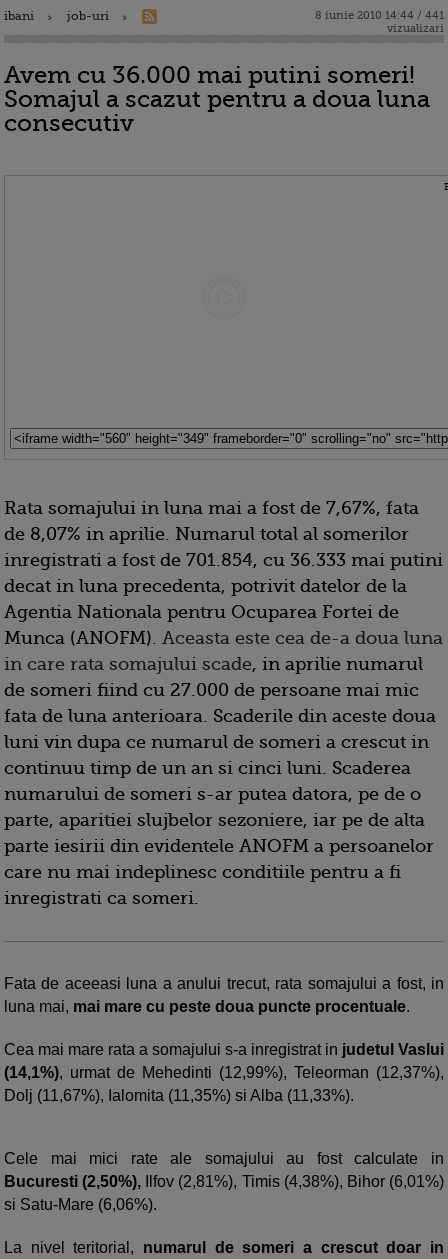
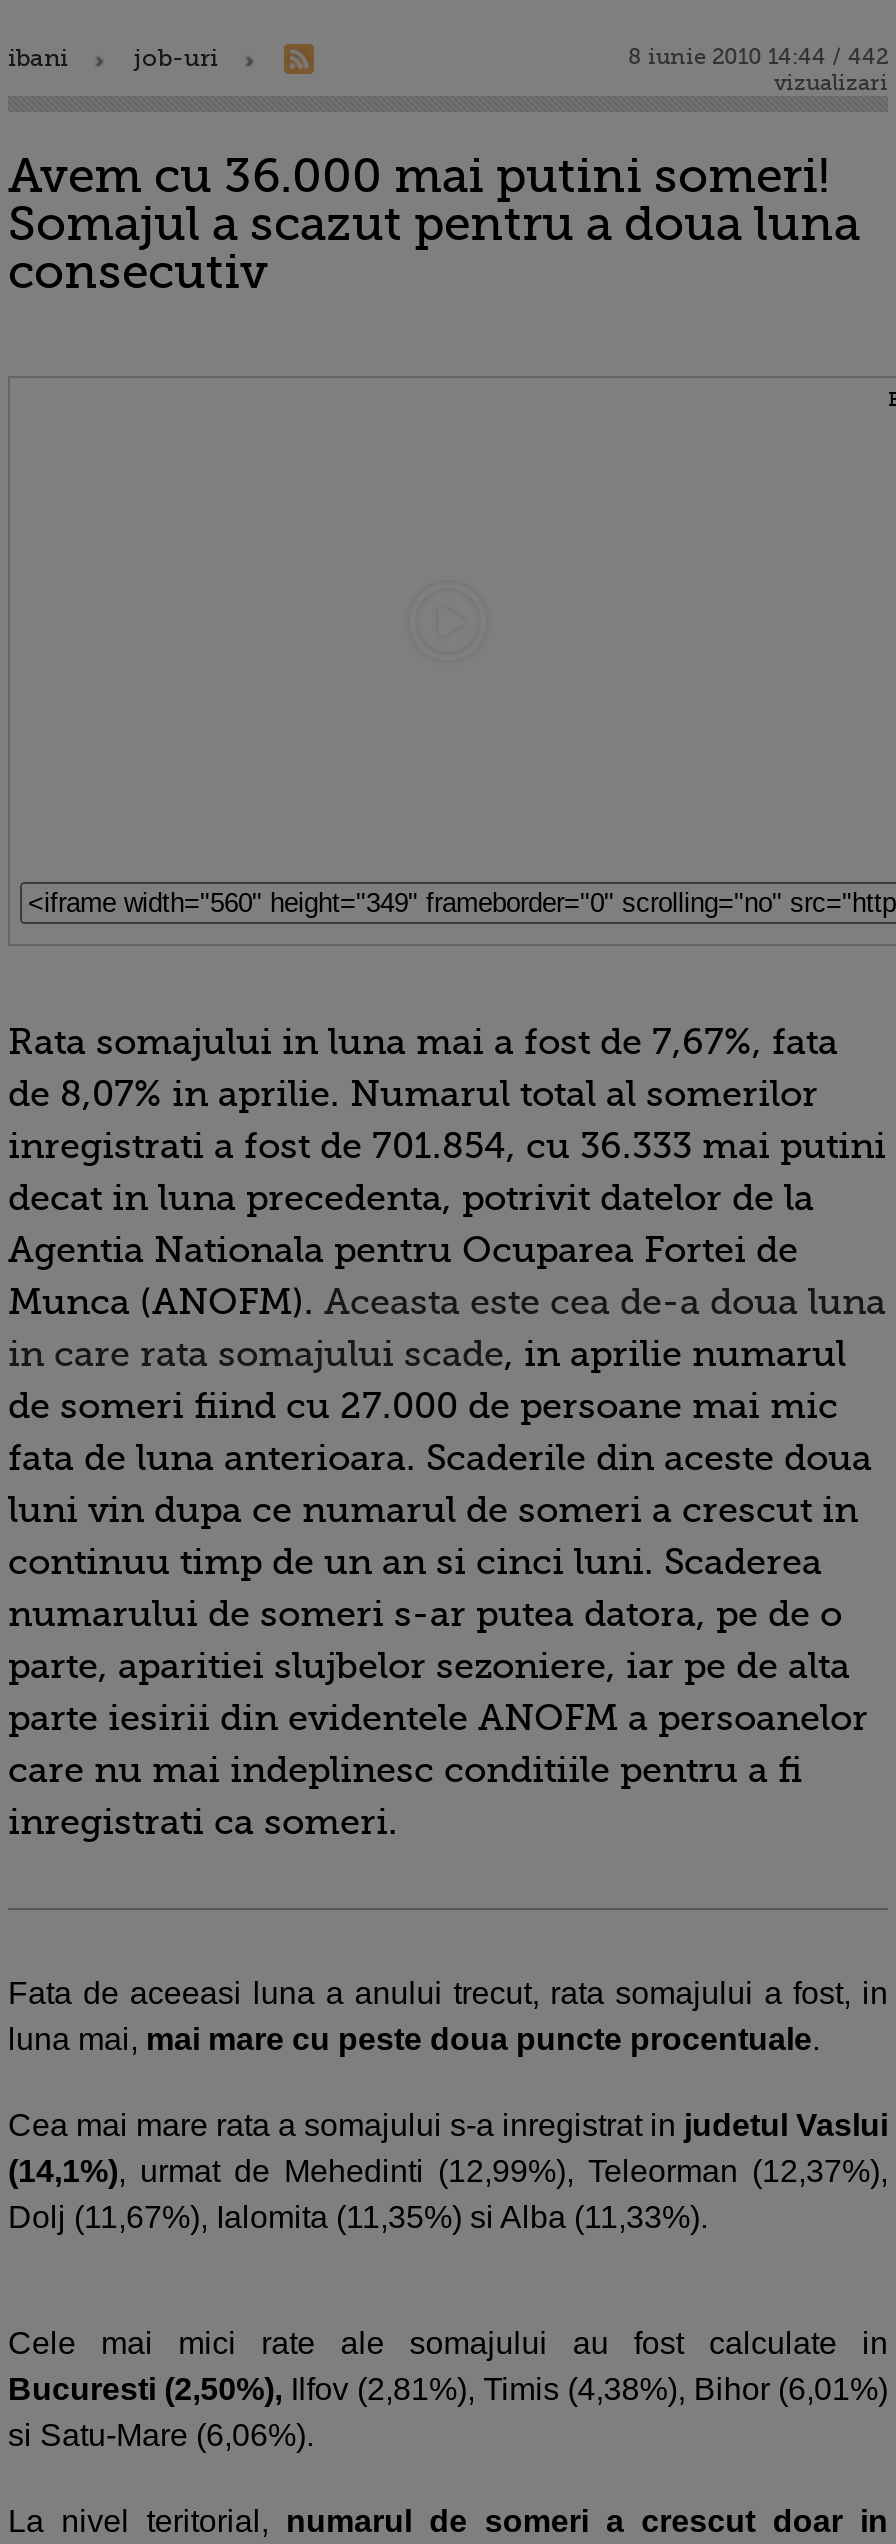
[315,9,444,22] 8 iunie 2010 14:44 / 441 -> [628,44,888,70] 8 iunie 2010 14:44 / 442

